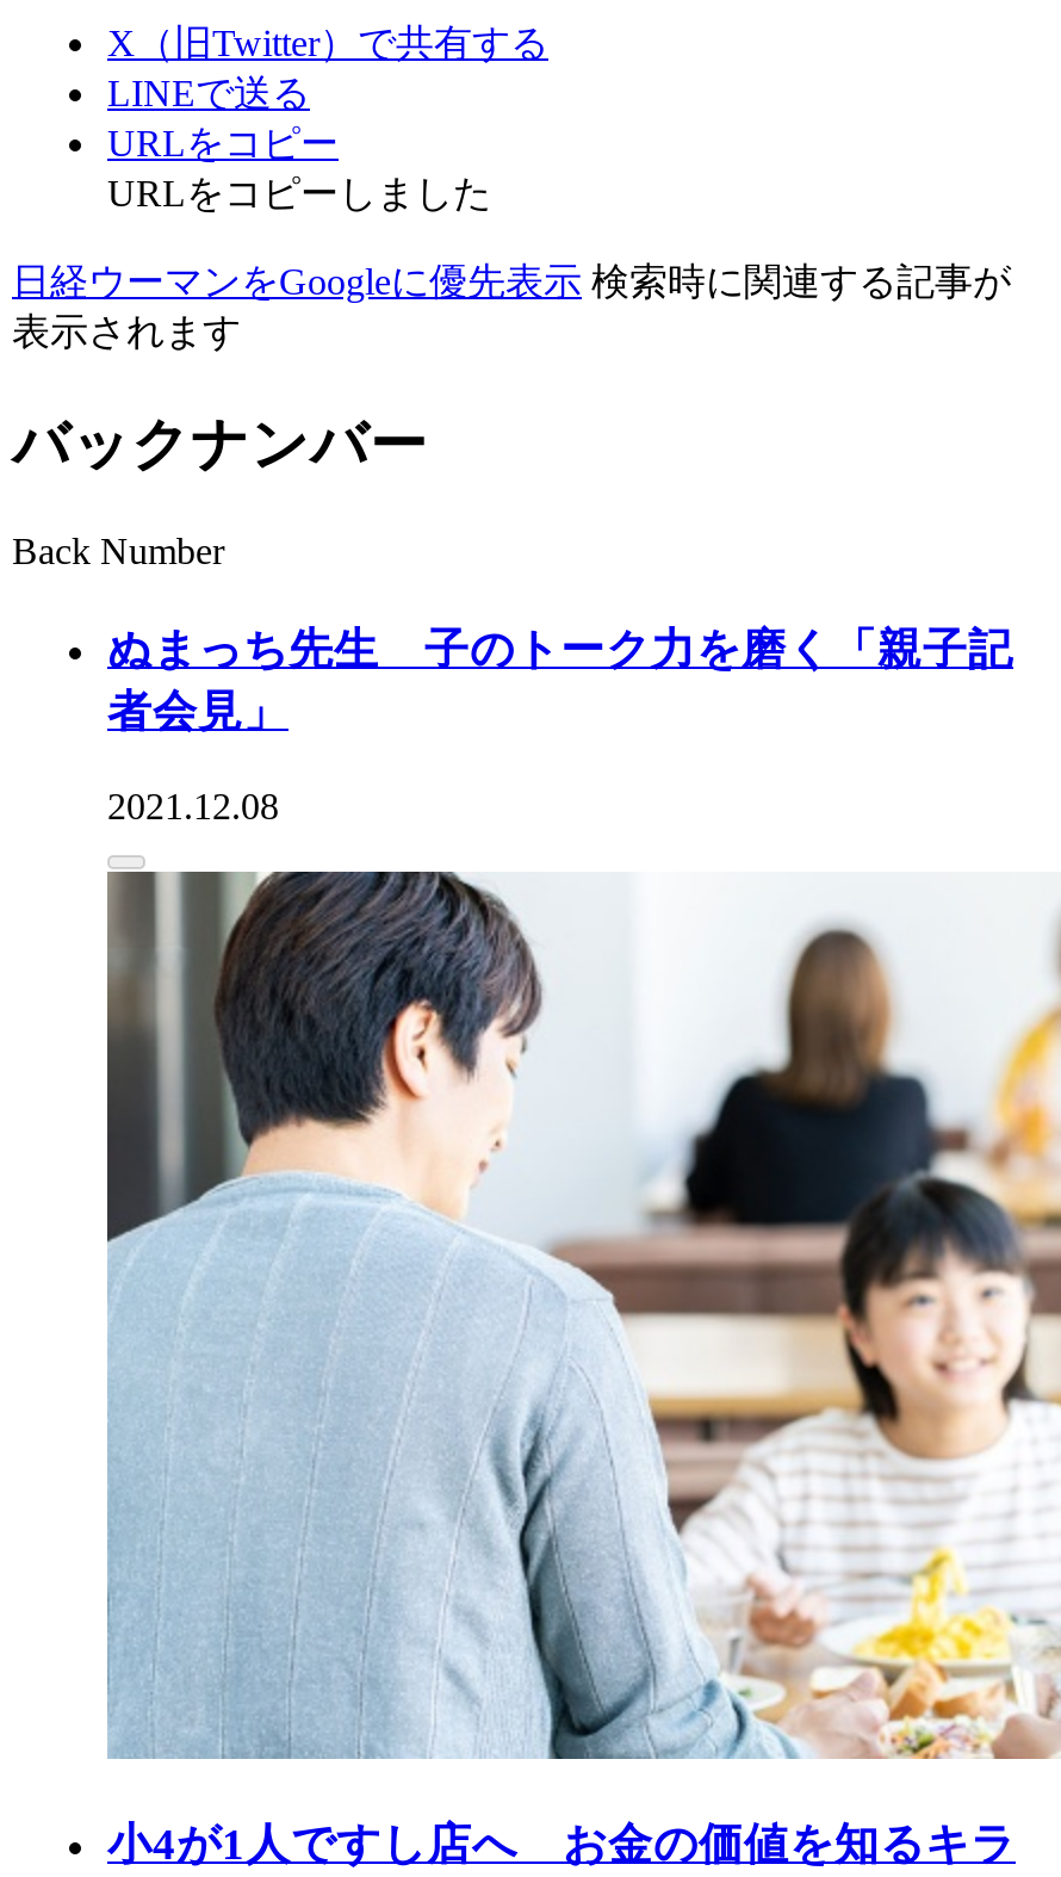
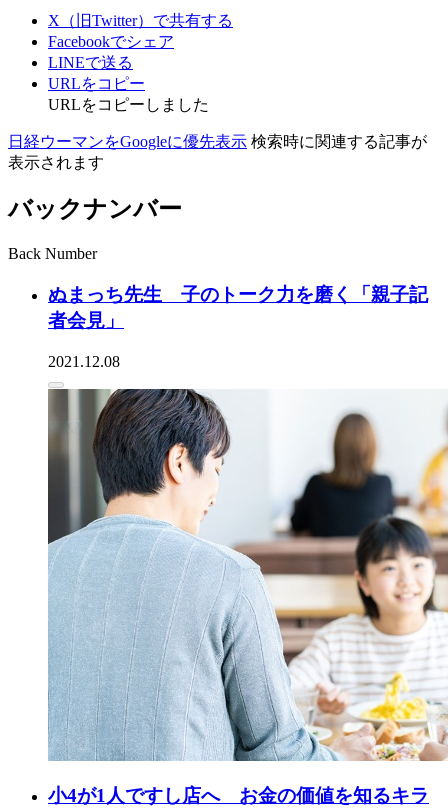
none -> [48,32,174,49] Facebookでシェア

